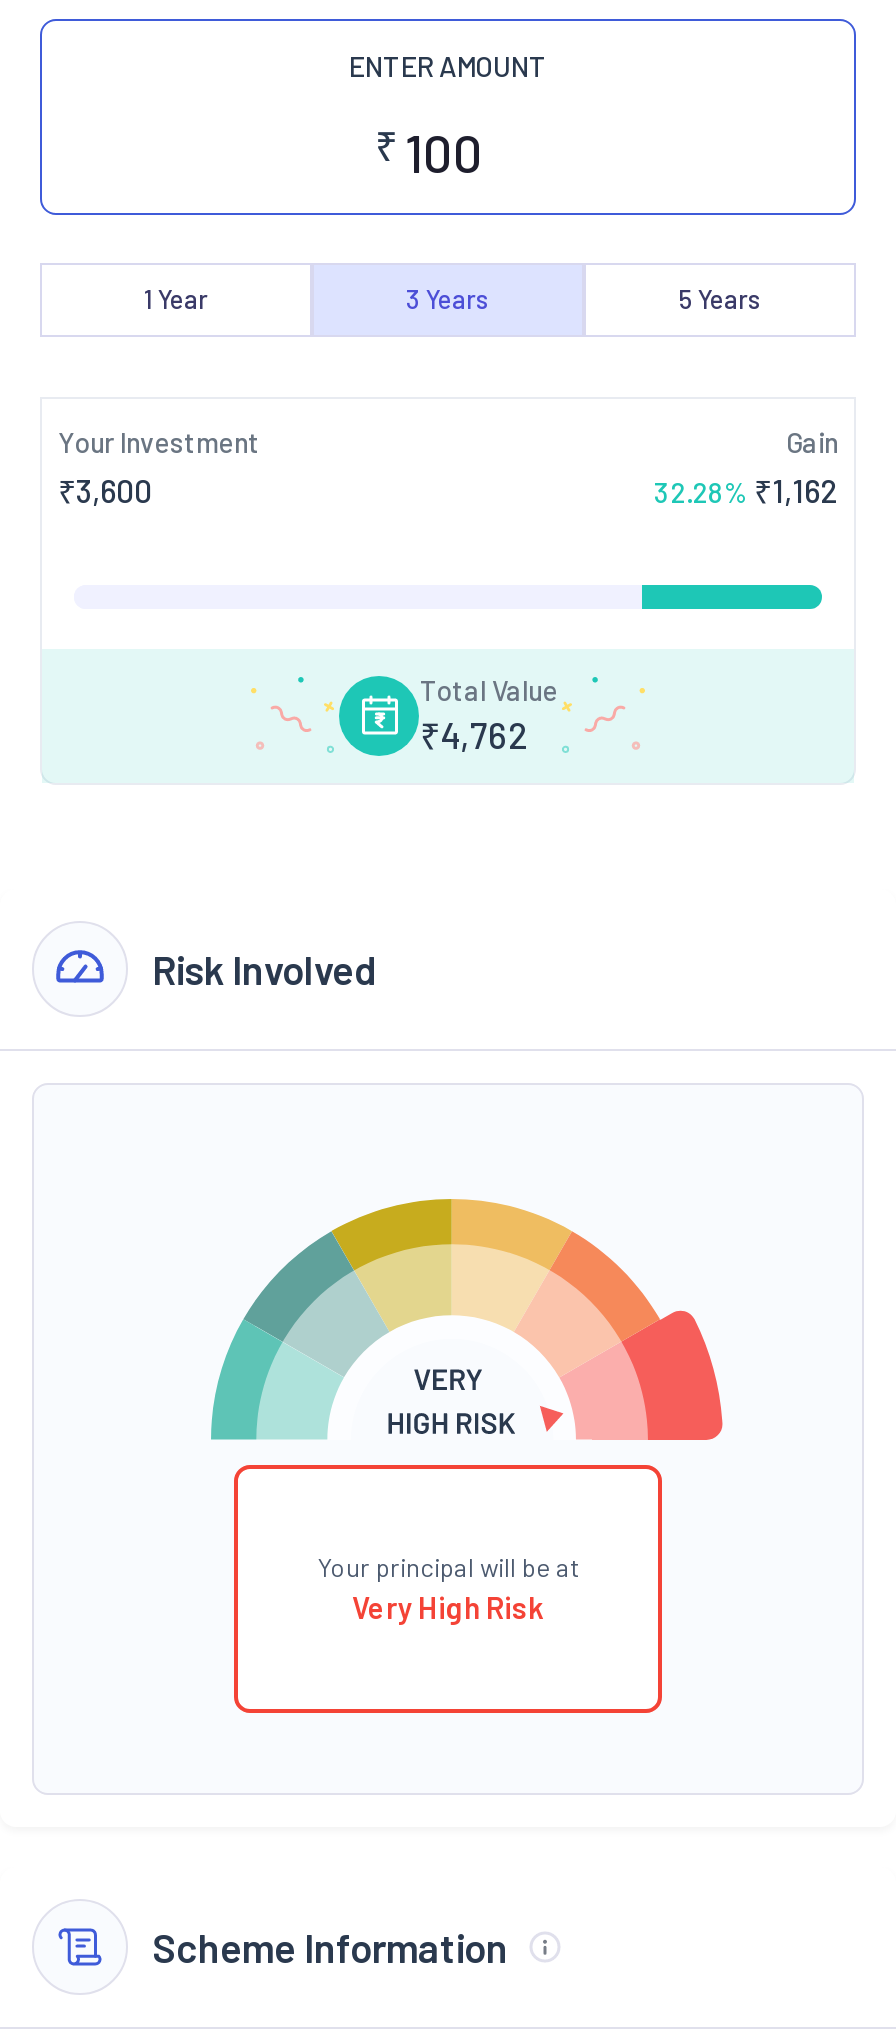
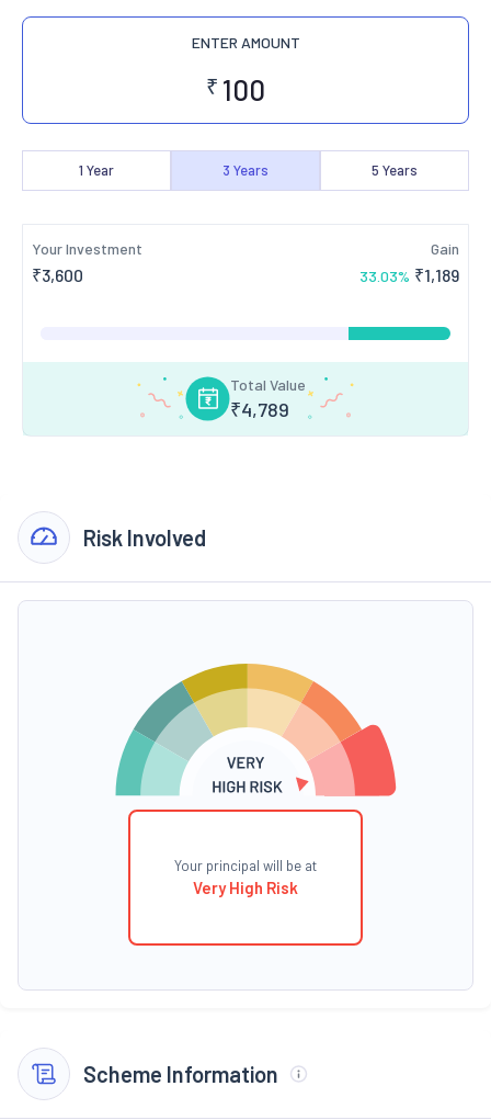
[654,470,838,508] 32.28% ₹1,162 -> [359,264,459,285] 33.03% ₹1,189
[420,713,528,757] ₹4,762 -> [230,397,289,421] ₹4,789

